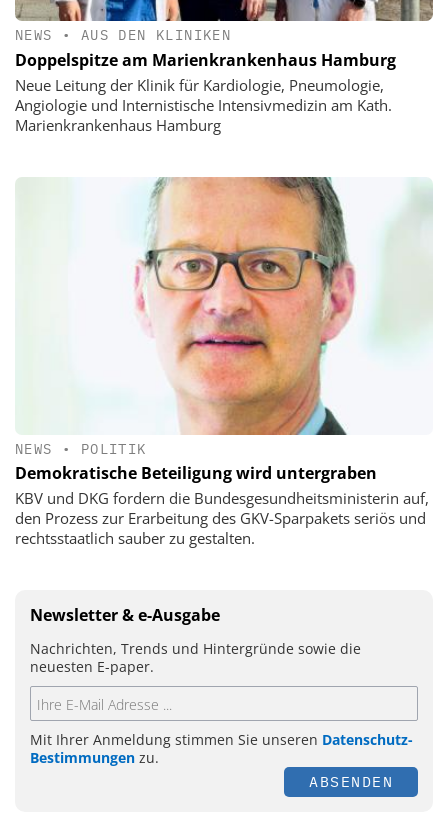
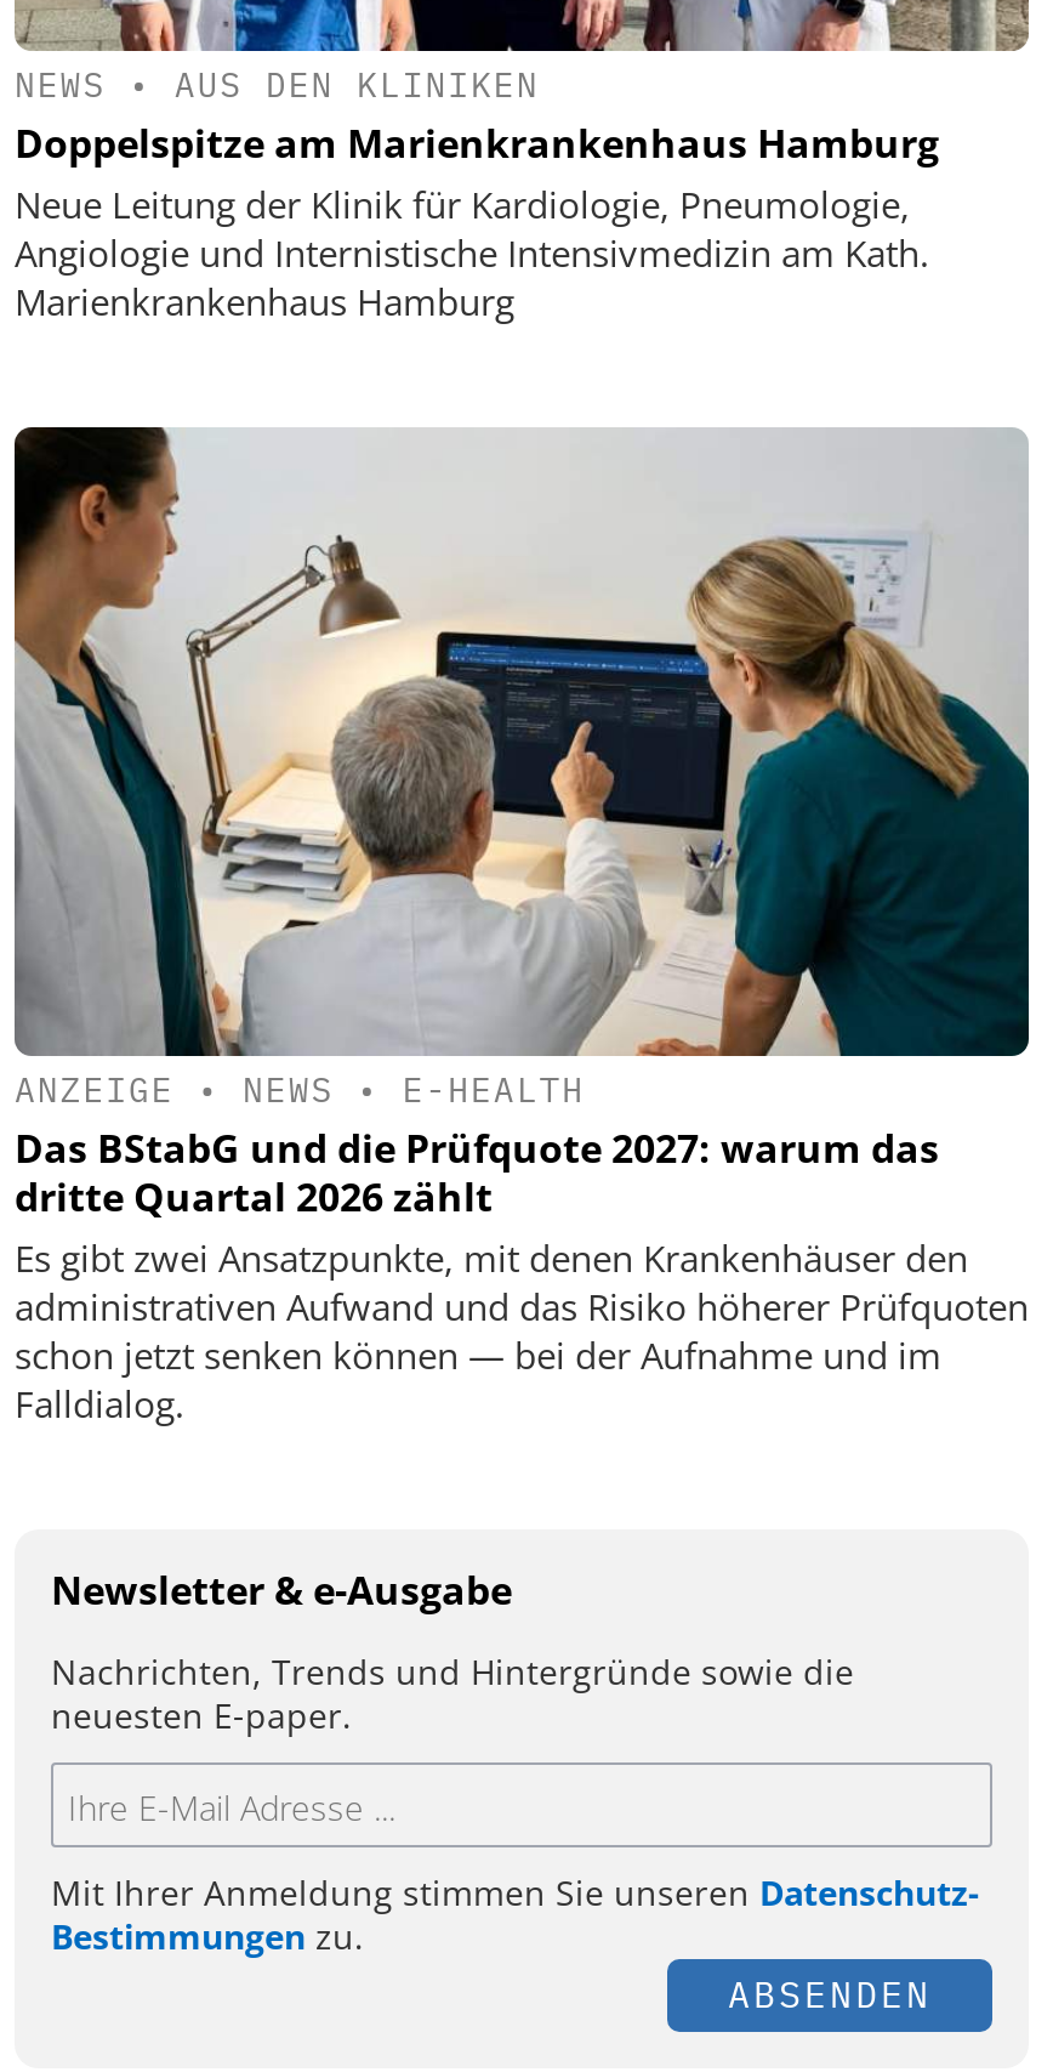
[15,176,433,548] [image] | NEWS • POLITIK | Demokratische Beteiligung wird untergraben | KBV und DKG fordern die Bundesgesundheitsministerin auf, | den Prozess zur Erarbeitung des GKV-Sparpakets seriös und | rechtsstaatlich sauber zu gestalten. -> [12,425,1031,1428] [image] | ANZEIGE • NEWS • E-HEALTH | Das BStabG und die Prüfquote 2027: warum das | dritte Quartal 2026 zählt | Es gibt zwei Ansatzpunkte, mit denen Krankenhäuser den | administrativen Aufwand und das Risiko höherer Prüfquoten | schon jetzt senken können — bei der Aufnahme und im | Falldialog.

